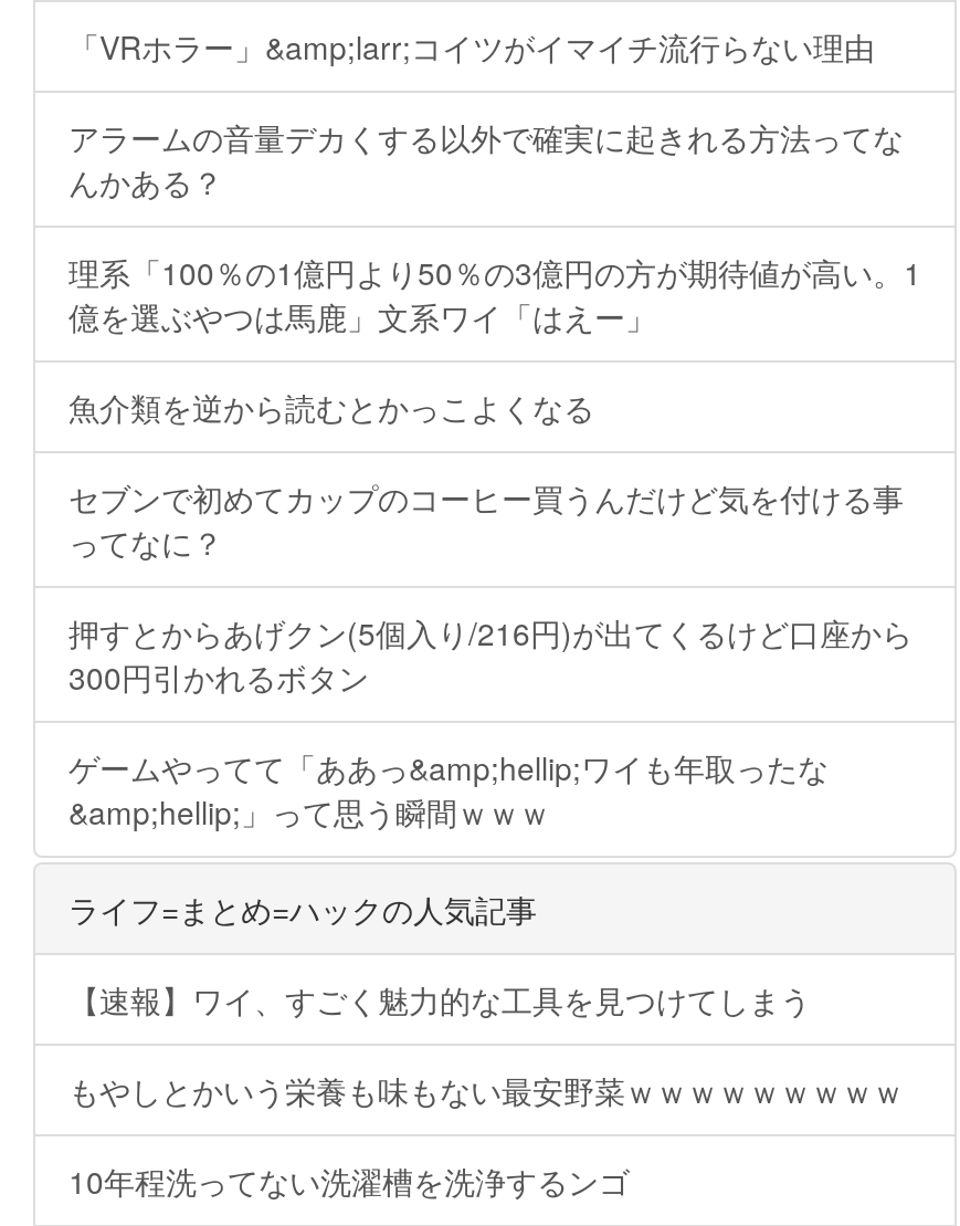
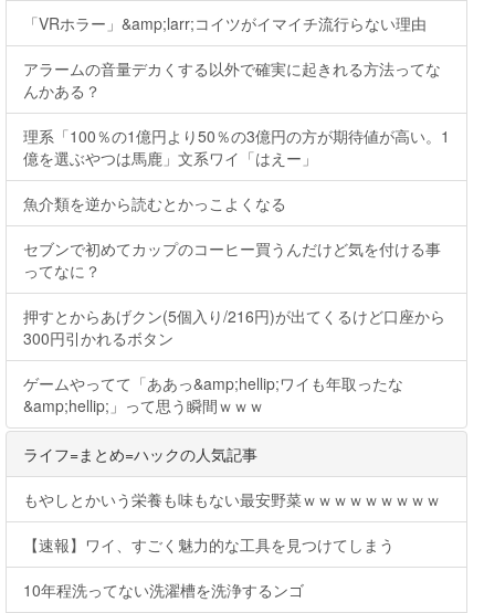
moved [68,977,811,1021] -> [23,533,394,556]: 【速報】ワイ、すごく魅力的な工具を見つけてしまう
moved [68,1068,904,1112] -> [23,488,441,510]: もやしとかいう栄養も味もない最安野菜ｗｗｗｗｗｗｗｗｗ

